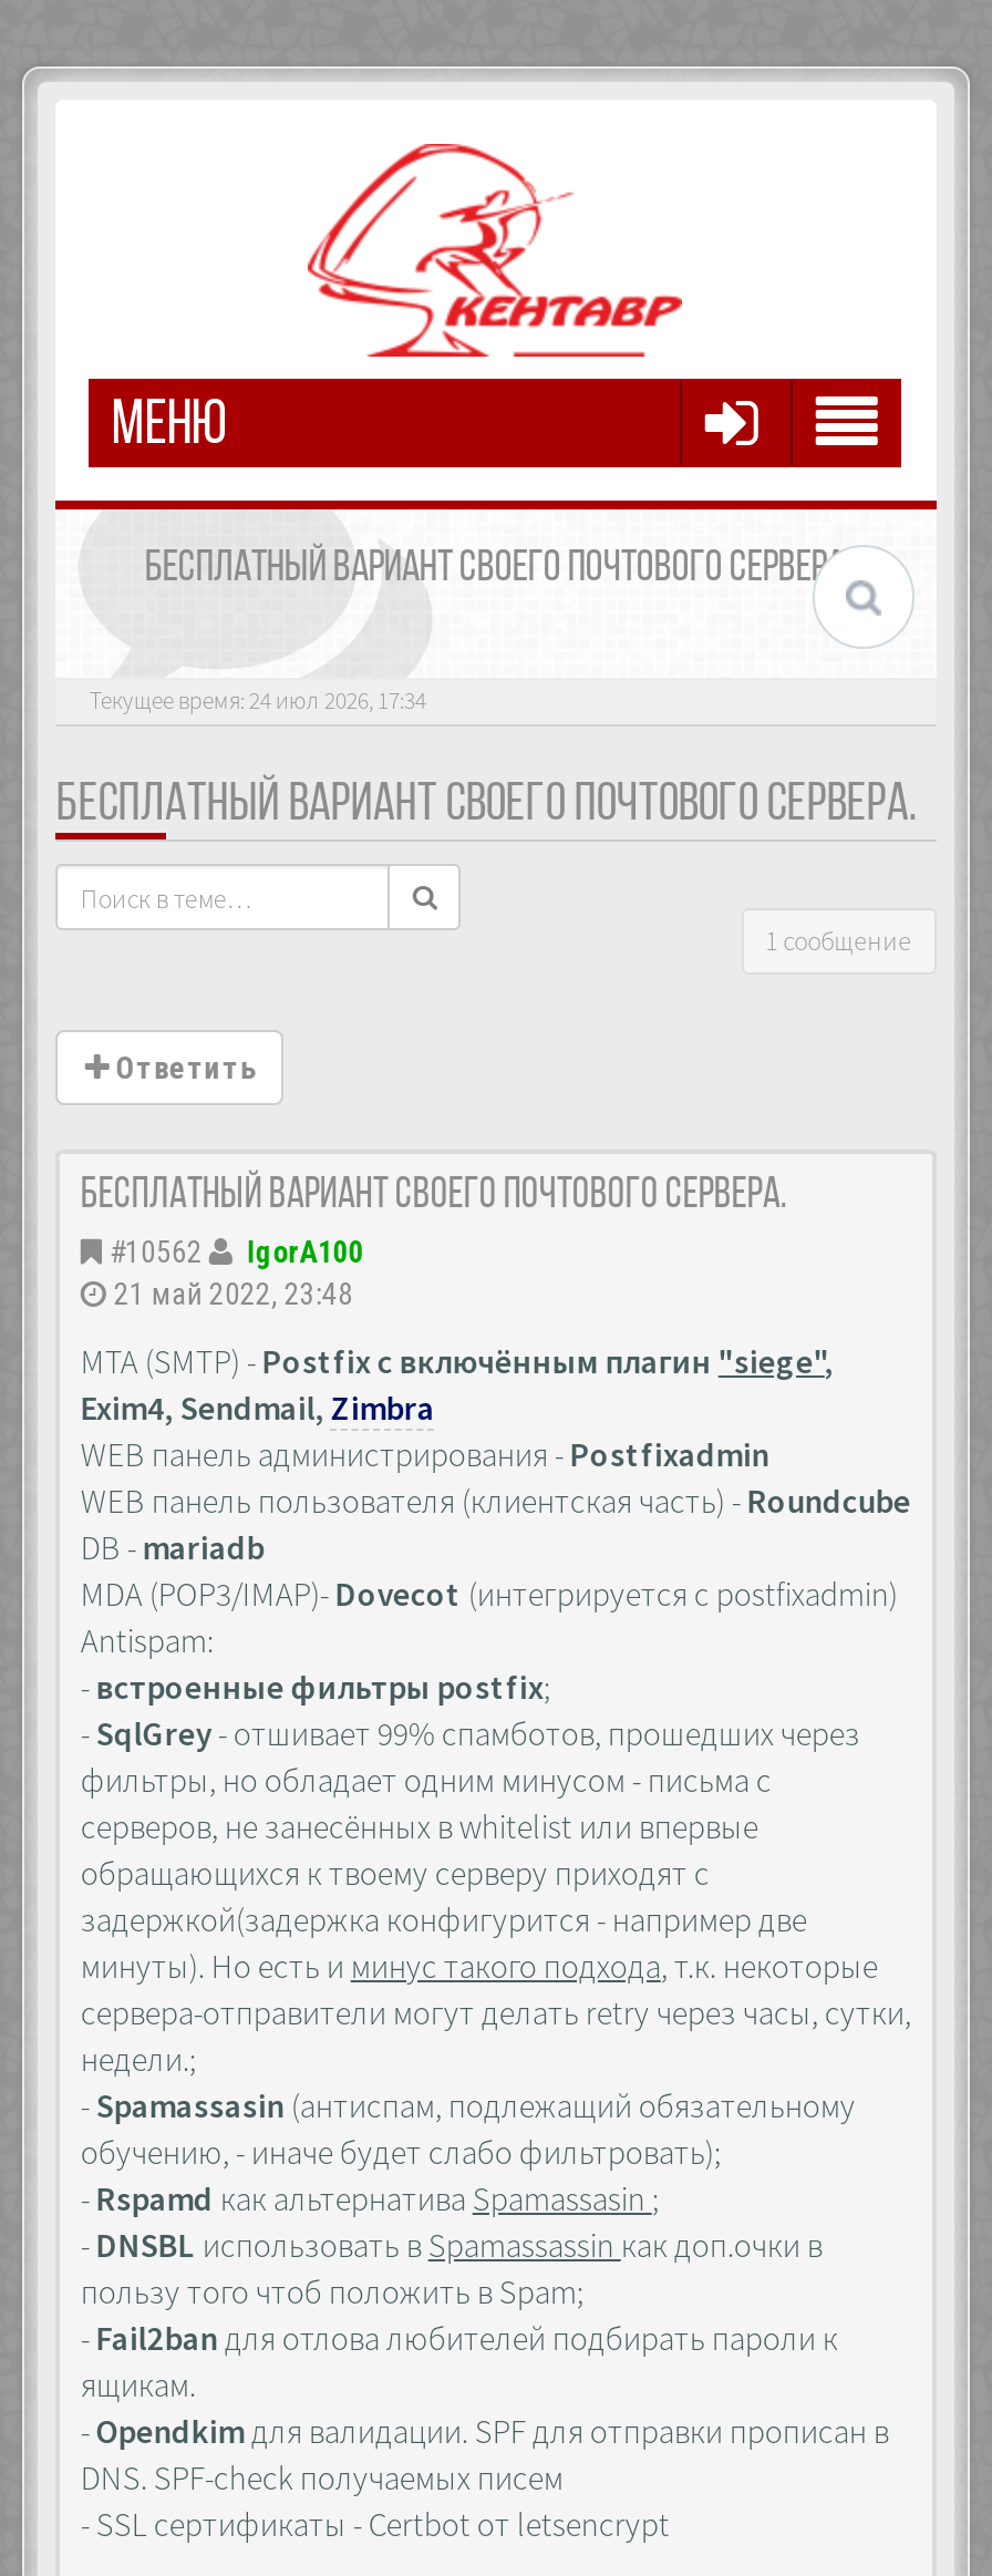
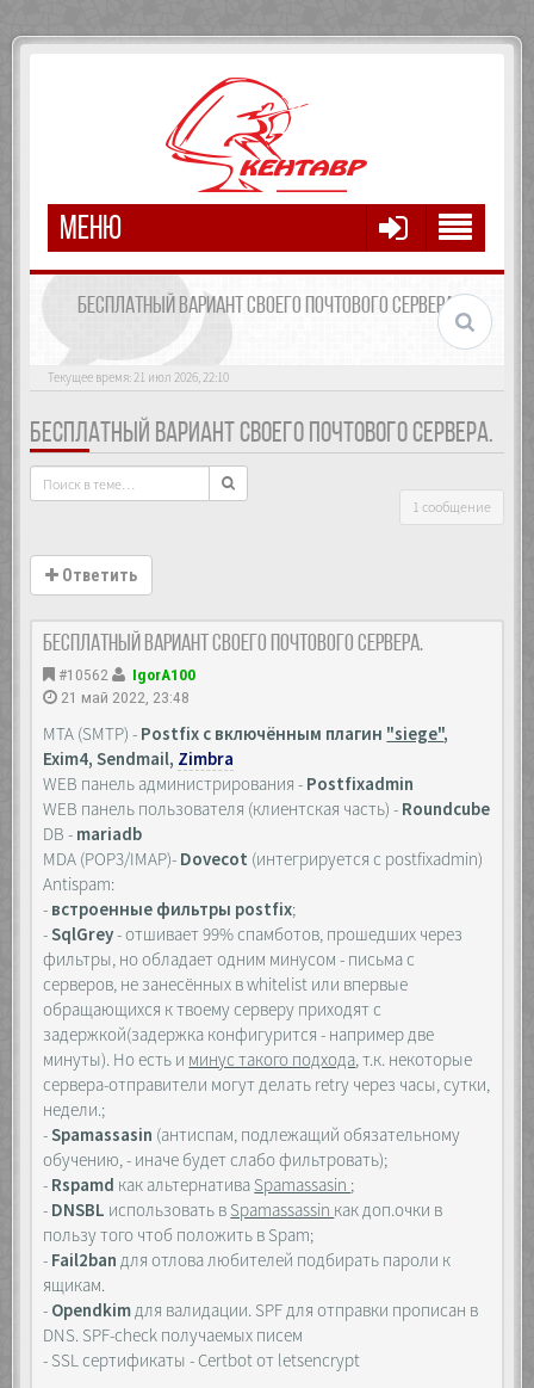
[89,684,426,715] Текущее время: 24 июл 2026, 17:34 -> [48,369,229,385] Текущее время: 21 июл 2026, 22:10

